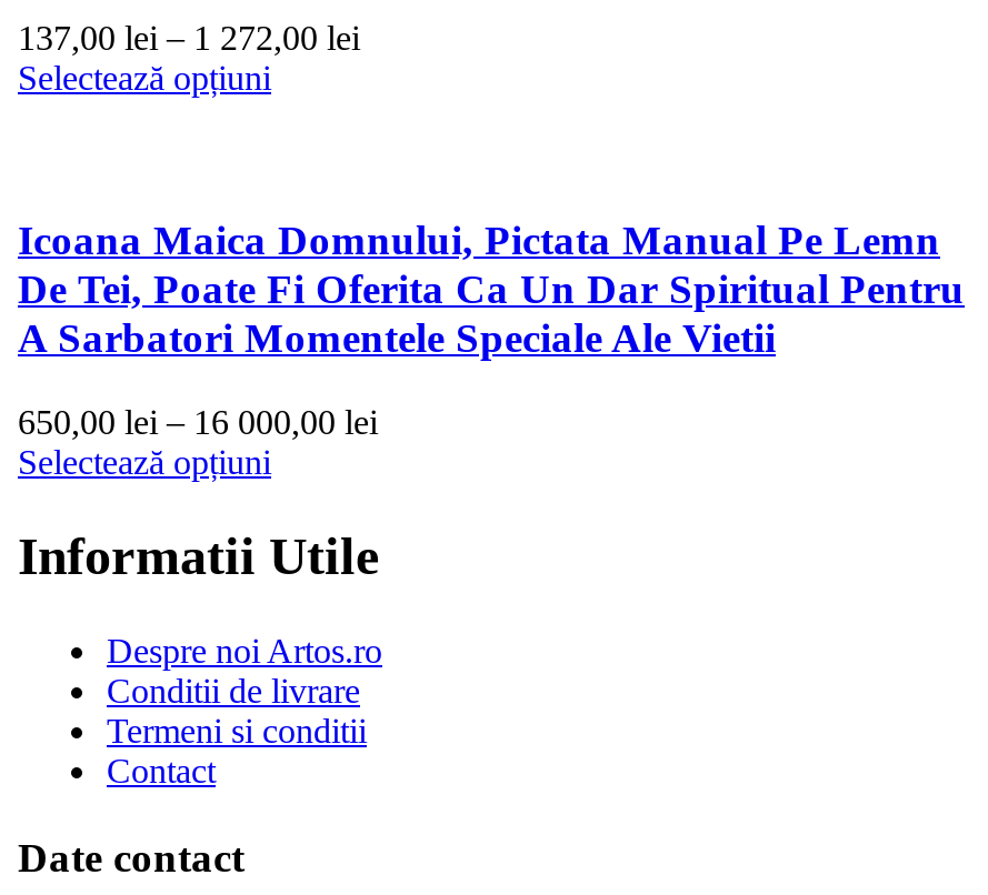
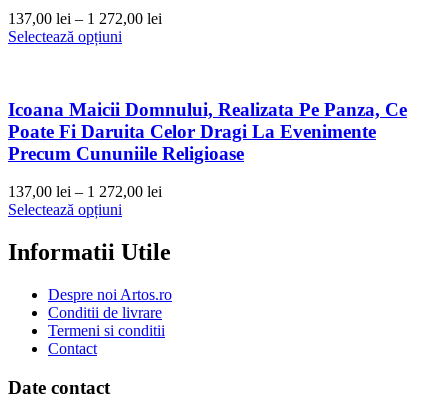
[18,216,965,360] Icoana Maica Domnului, Pictata Manual Pe Lemn | De Tei, Poate Fi Oferita Ca Un Dar Spiritual Pentru | A Sarbatori Momentele Speciale Ale Vietii -> [8,99,407,164] Icoana Maicii Domnului, Realizata Pe Panza, Ce | Poate Fi Daruita Celor Dragi La Evenimente | Precum Cununiile Religioase
[18,404,378,442] 650,00 lei – 16 000,00 lei -> [8,183,162,200] 137,00 lei – 1 272,00 lei

